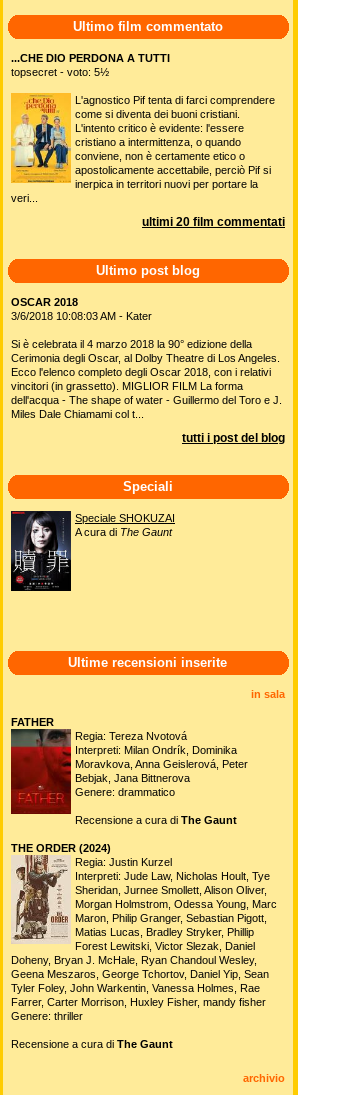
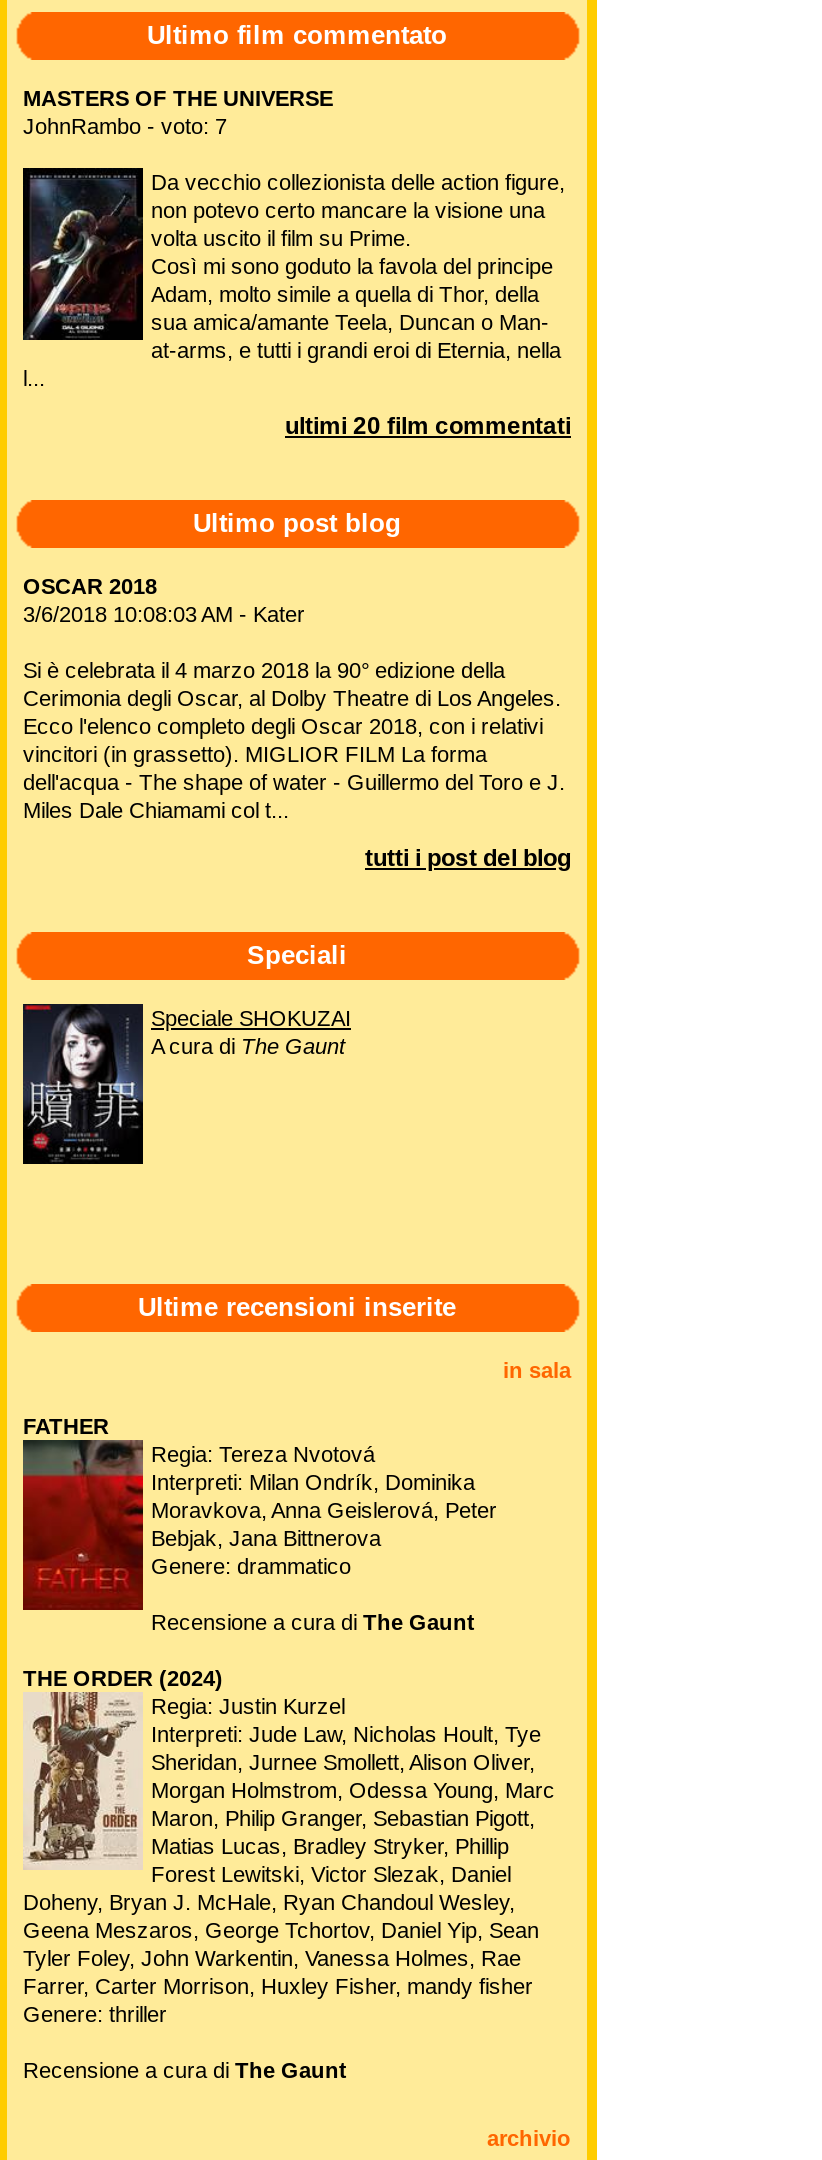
[11,52,170,78] ...CHE DIO PERDONA A TUTTI | topsecret - voto: 5½ -> [23,86,333,138] MASTERS OF THE UNIVERSE | JohnRambo - voto: 7
[11,93,275,204] [image] | L'agnostico Pif tenta di farci comprendere | come si diventa dei buoni cristiani. | L'intento critico è evidente: l'essere | cristiano a intermittenza, o quando | conviene, non è certamente etico o | apostolicamente accettabile, perciò Pif si | inerpica in territori nuovi per portare la | veri... -> [21,166,565,390] [image] | Da vecchio collezionista delle action figure, | non potevo certo mancare la visione una | volta uscito il film su Prime. | Così mi sono goduto la favola del principe | Adam, molto simile a quella di Thor, della | sua amica/amante Teela, Duncan o Man- | at-arms, e tutti i grandi eroi di Eternia, nella | l...

